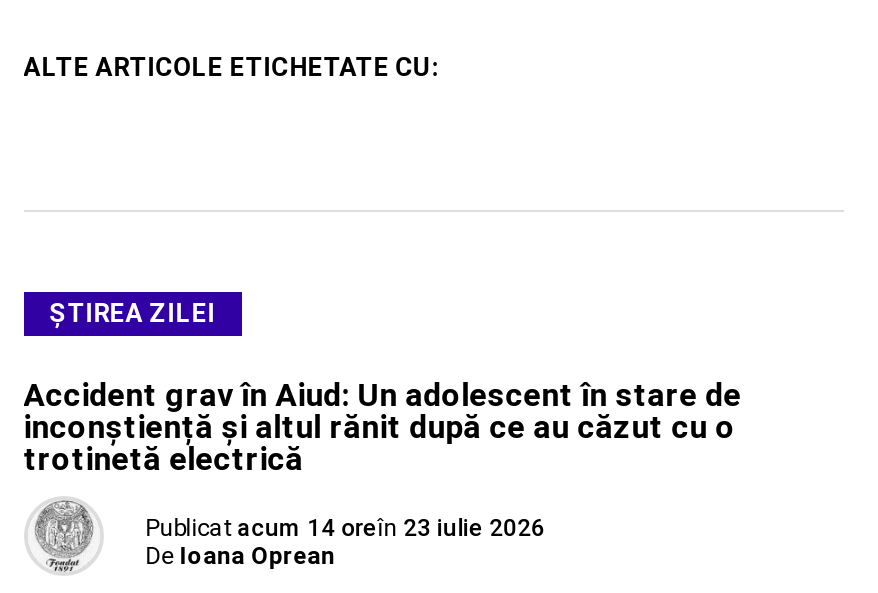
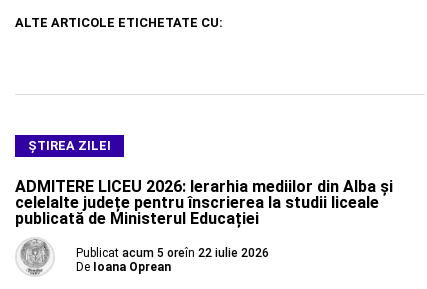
[23,375,741,477] Accident grav în Aiud: Un adolescent în stare de | inconștiență și altul rănit după ce au căzut cu o | trotinetă electrică -> [15,176,393,227] ADMITERE LICEU 2026: Ierarhia mediilor din Alba și | celelalte județe pentru înscrierea la studii liceale | publicată de Ministerul Educației
[145,513,545,541] Publicat acum 14 oreîn 23 iulie 2026 -> [76,245,269,259] Publicat acum 5 oreîn 22 iulie 2026

